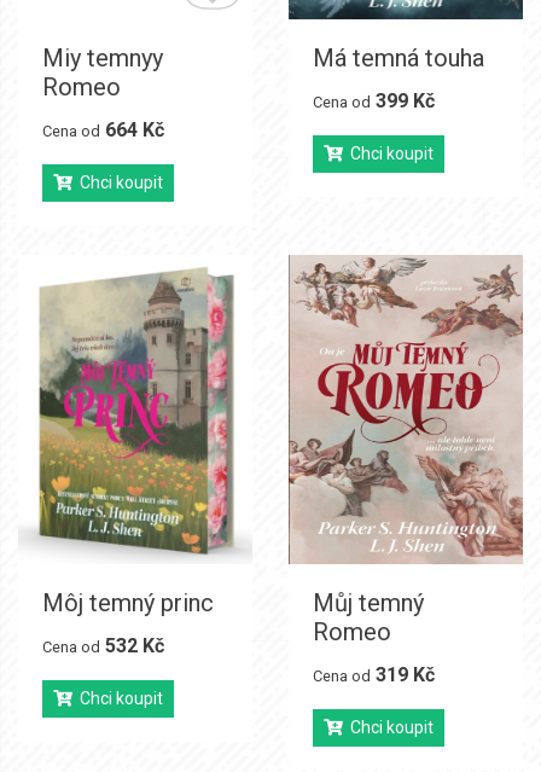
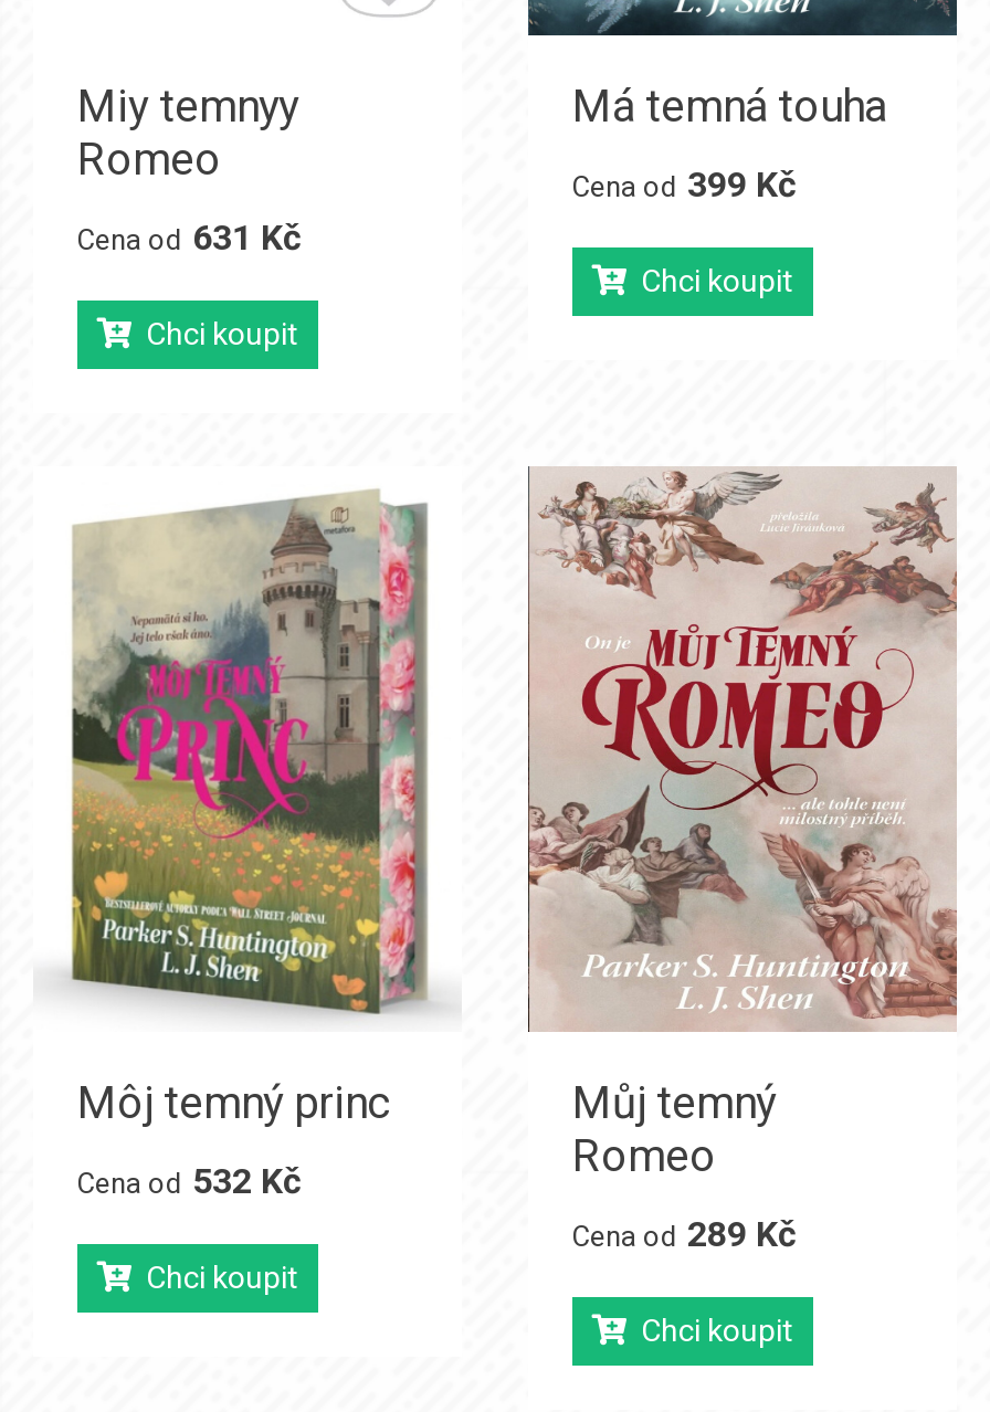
[42,119,164,142] Cena od 664 Kč -> [77,217,301,259] Cena od 631 Kč
[313,664,435,687] Cena od 319 Kč -> [572,1214,796,1256] Cena od 289 Kč

